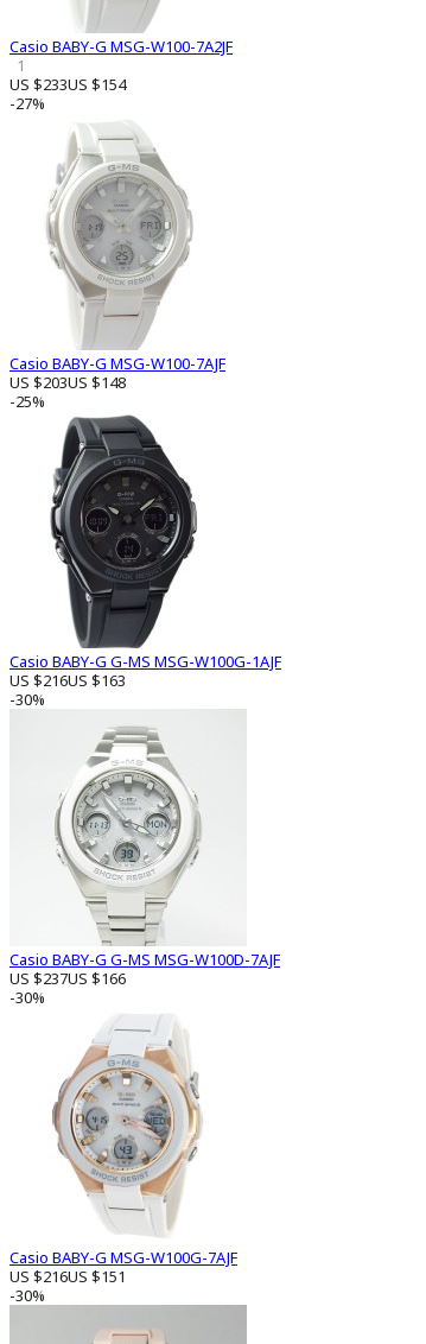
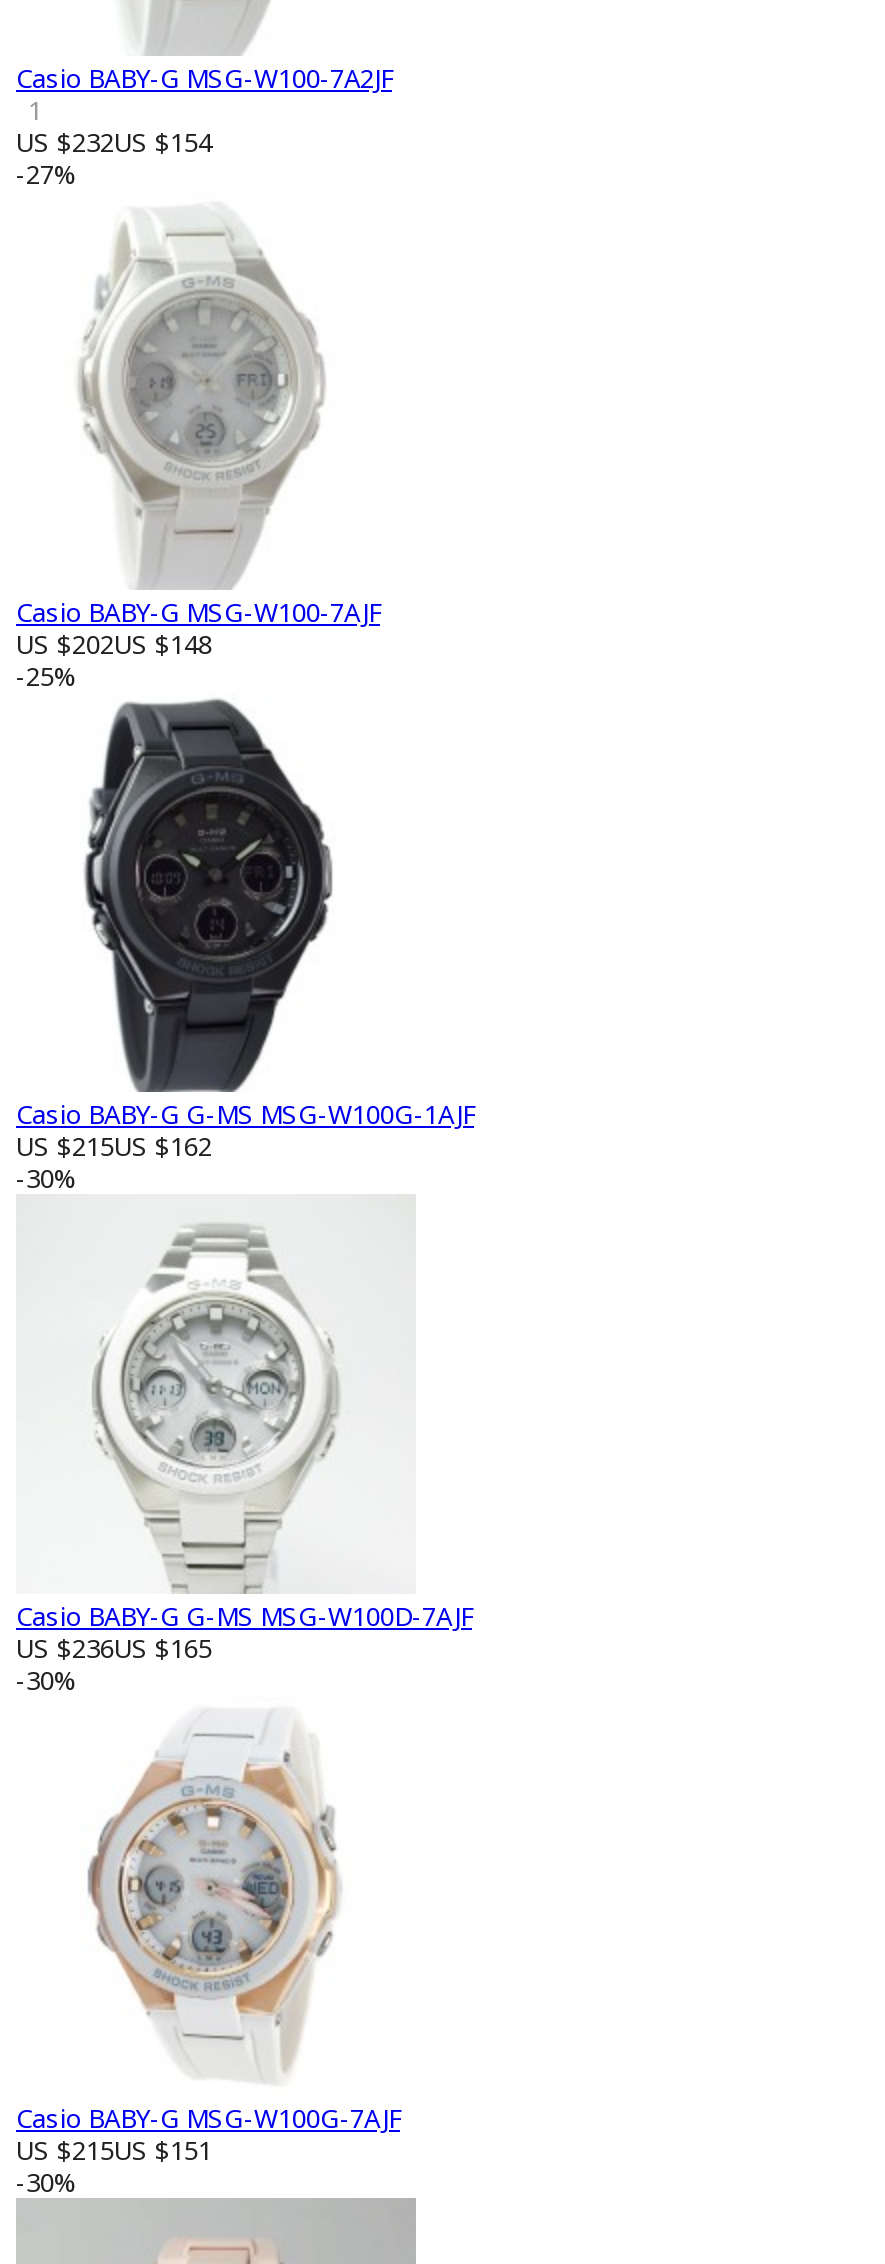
[9,74,126,95] US $233US $154 -> [16,125,212,161] US $232US $154
[9,372,126,393] US $203US $148 -> [16,627,212,663] US $202US $148
[9,670,126,691] US $216US $163 -> [16,1129,212,1165] US $215US $162
[9,968,126,989] US $237US $166 -> [16,1631,212,1667] US $236US $165
[9,1266,126,1287] US $216US $151 -> [16,2133,212,2169] US $215US $151

